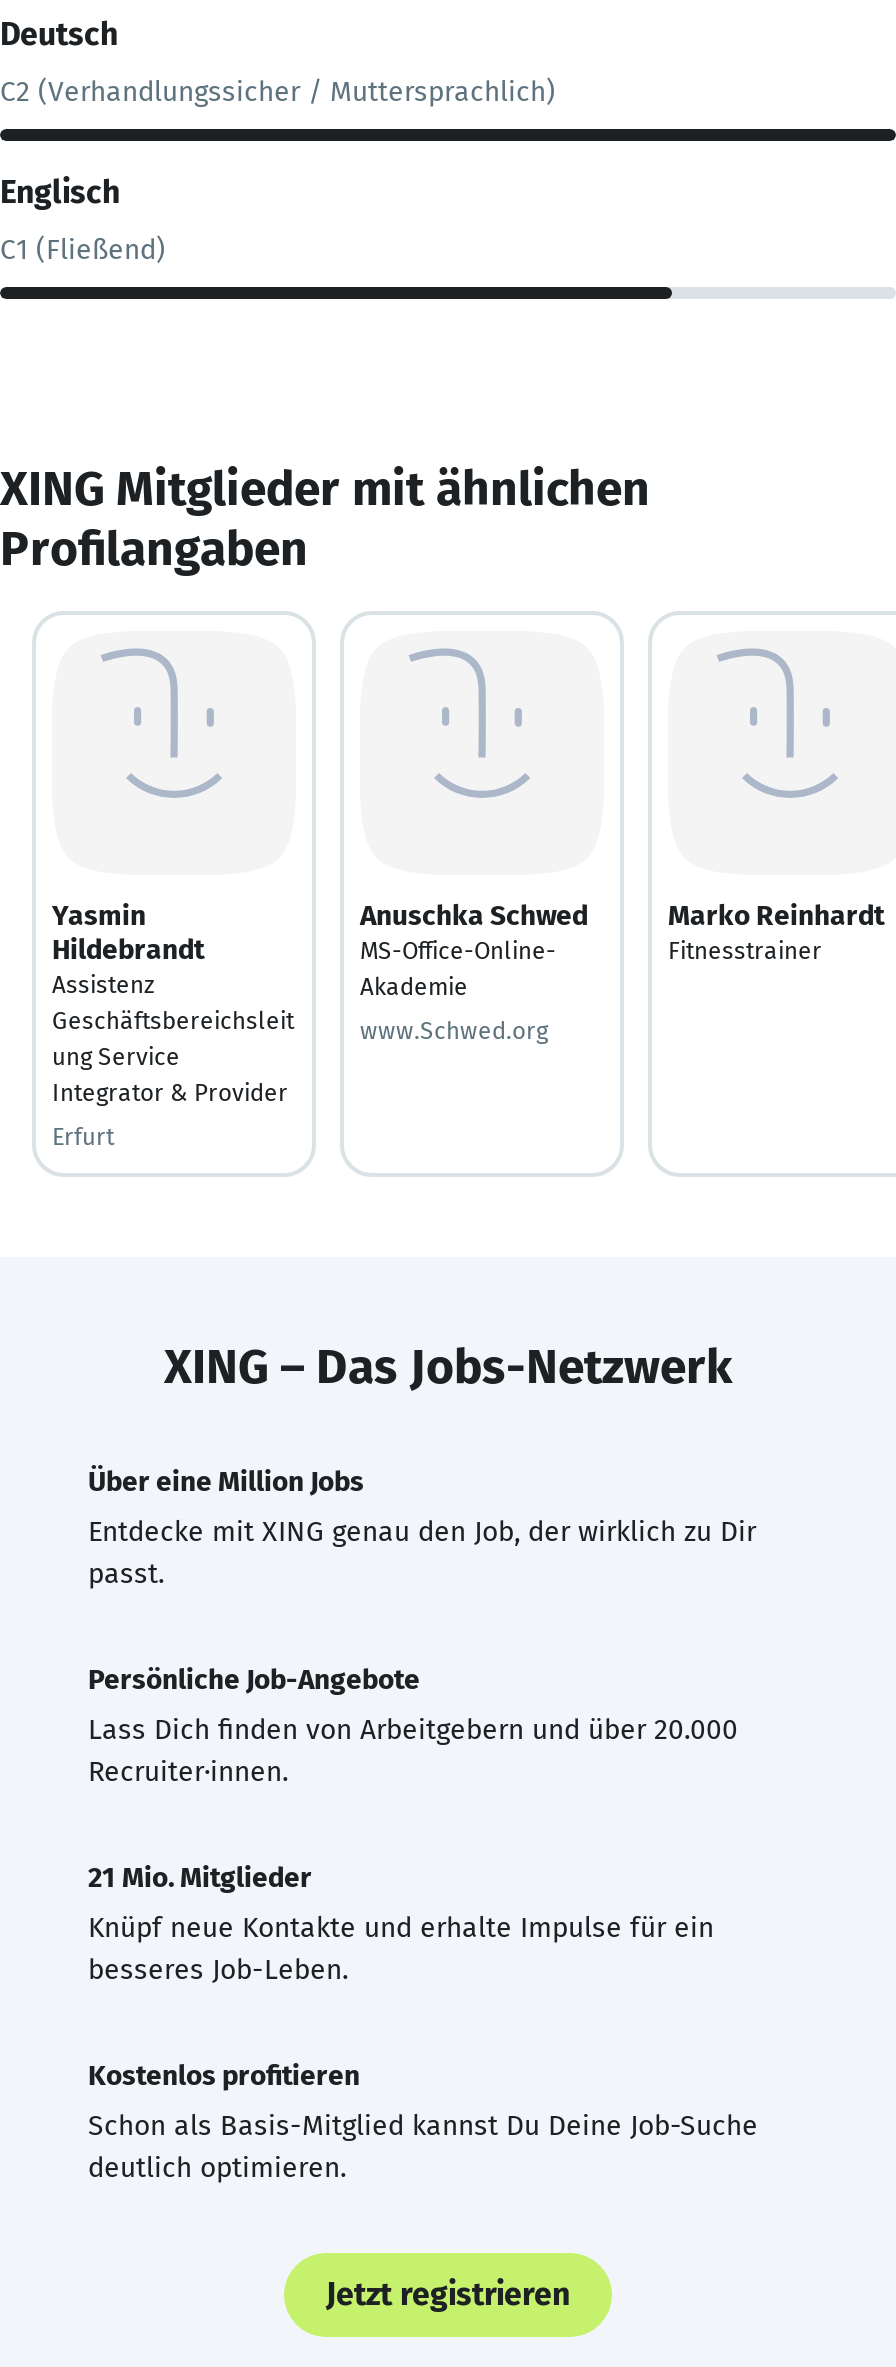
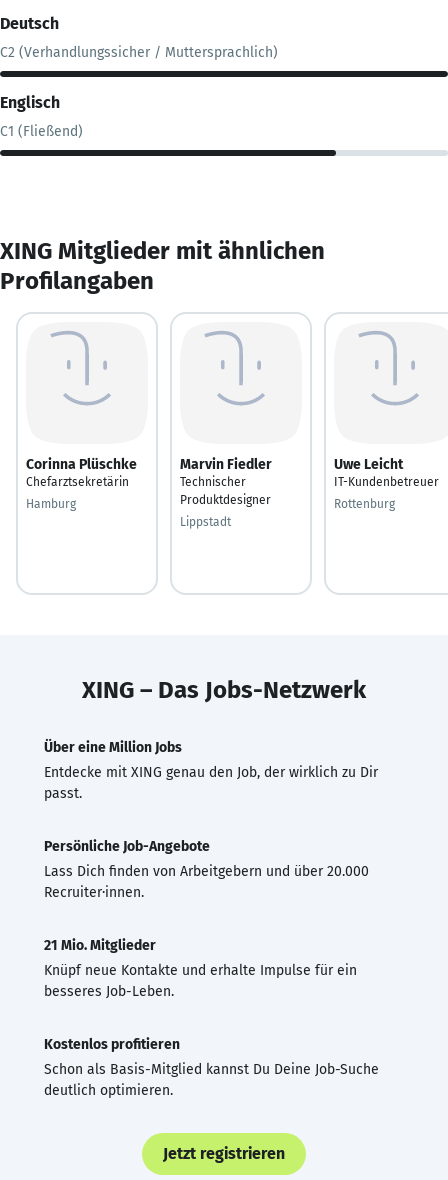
[52,898,294,1150] Yasmin | Hildebrandt | Assistenz | Geschäftsbereichsleit | ung Service | Integrator & Provider | Erfurt -> [26,455,137,510] Corinna Plüschke | Chefarztsekretärin | Hamburg
[360,898,588,1044] Anuschka Schwed | MS-Office-Online- | Akademie | www.Schwed.org -> [180,455,272,528] Marvin Fiedler | Technischer | Produktdesigner | Lippstadt
[668,898,884,964] Marko Reinhardt | Fitnesstrainer -> [334,455,439,510] Uwe Leicht | IT-Kundenbetreuer | Rottenburg

